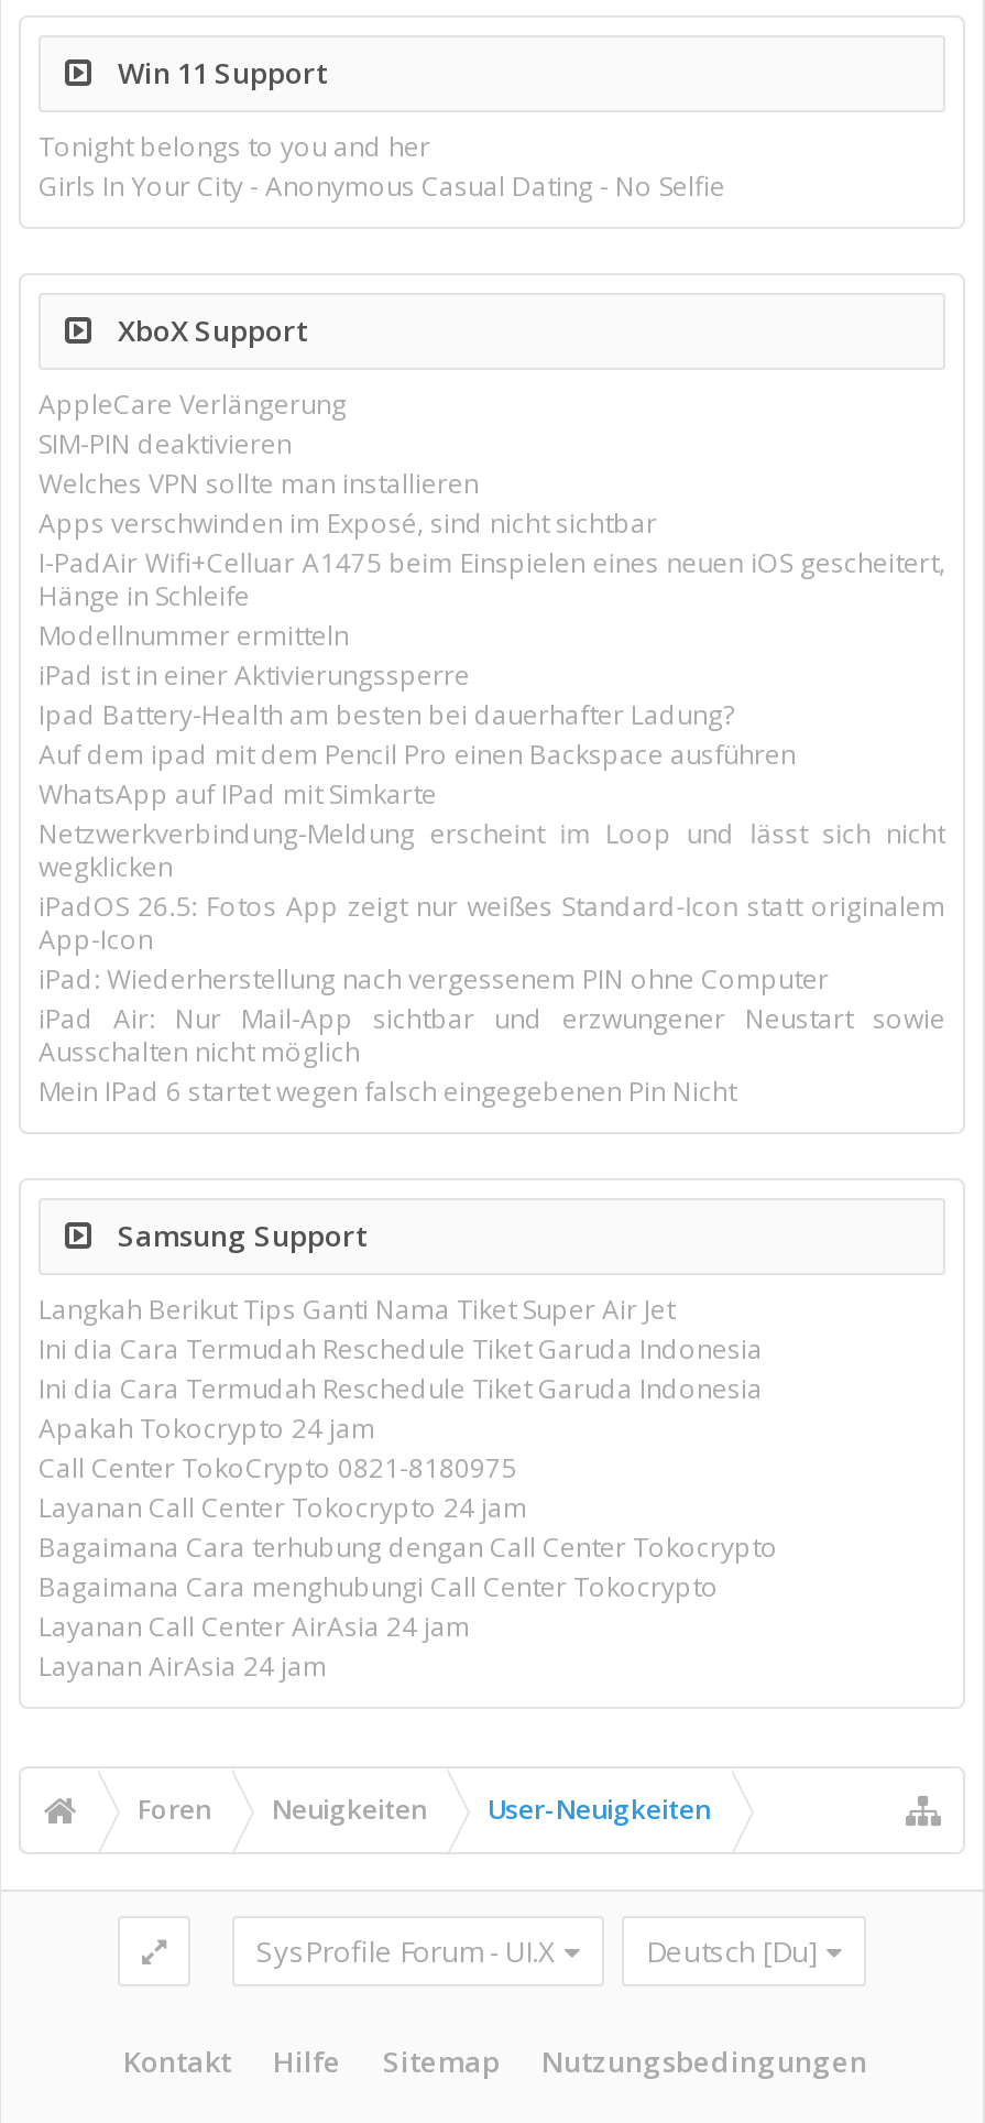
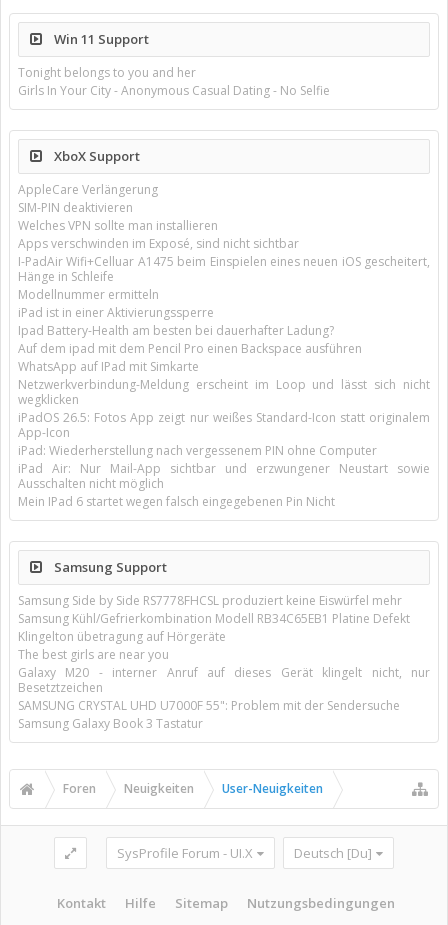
[39,1291,778,1685] Langkah Berikut Tips Ganti Nama Tiket Super Air Jet | Ini dia Cara Termudah Reschedule Tiket Garuda Indonesia | Ini dia Cara Termudah Reschedule Tiket Garuda Indonesia | Apakah Tokocrypto 24 jam | Call Center TokoCrypto 0821-8180975 | Layanan Call Center Tokocrypto 24 jam | Bagaimana Cara terhubung dengan Call Center Tokocrypto | Bagaimana Cara menghubungi Call Center Tokocrypto | Layanan Call Center AirAsia 24 jam | Layanan AirAsia 24 jam -> [18,592,430,732] Samsung Side by Side RS7778FHCSL produziert keine Eiswürfel mehr | Samsung Kühl/Gefrierkombination Modell RB34C65EB1 Platine Defekt | Klingelton übetragung auf Hörgeräte | The best girls are near you | Galaxy M20 - interner Anruf auf dieses Gerät klingelt nicht, nur | Besetztzeichen | SAMSUNG CRYSTAL UHD U7000F 55": Problem mit der Sendersuche | Samsung Galaxy Book 3 Tastatur

